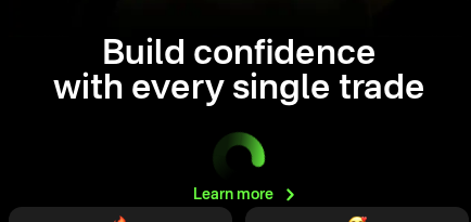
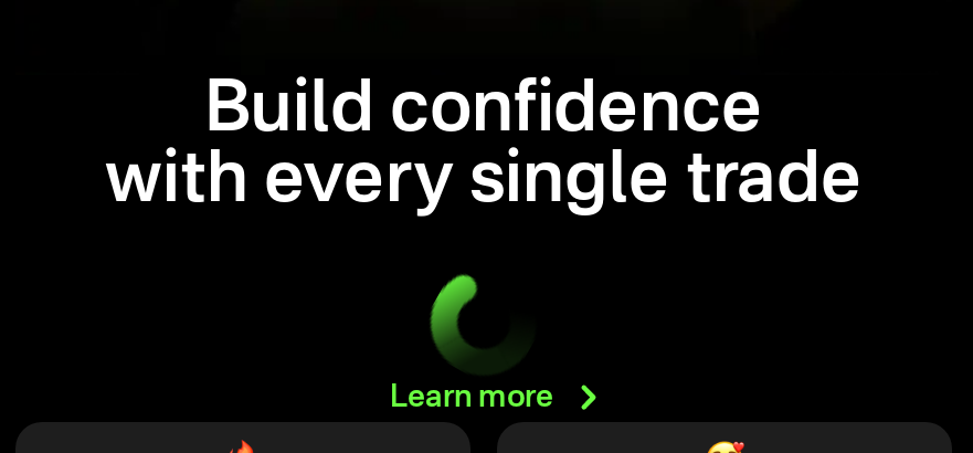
[214,132,266,177] [image] -> [431,272,537,362] [image]

